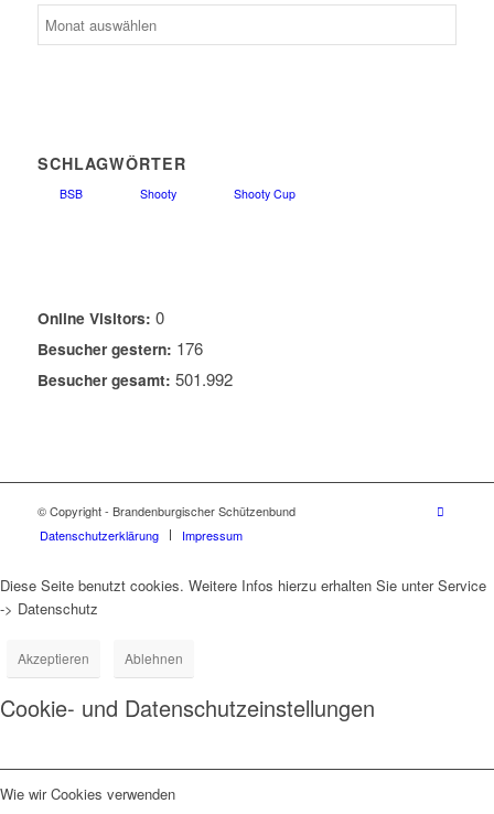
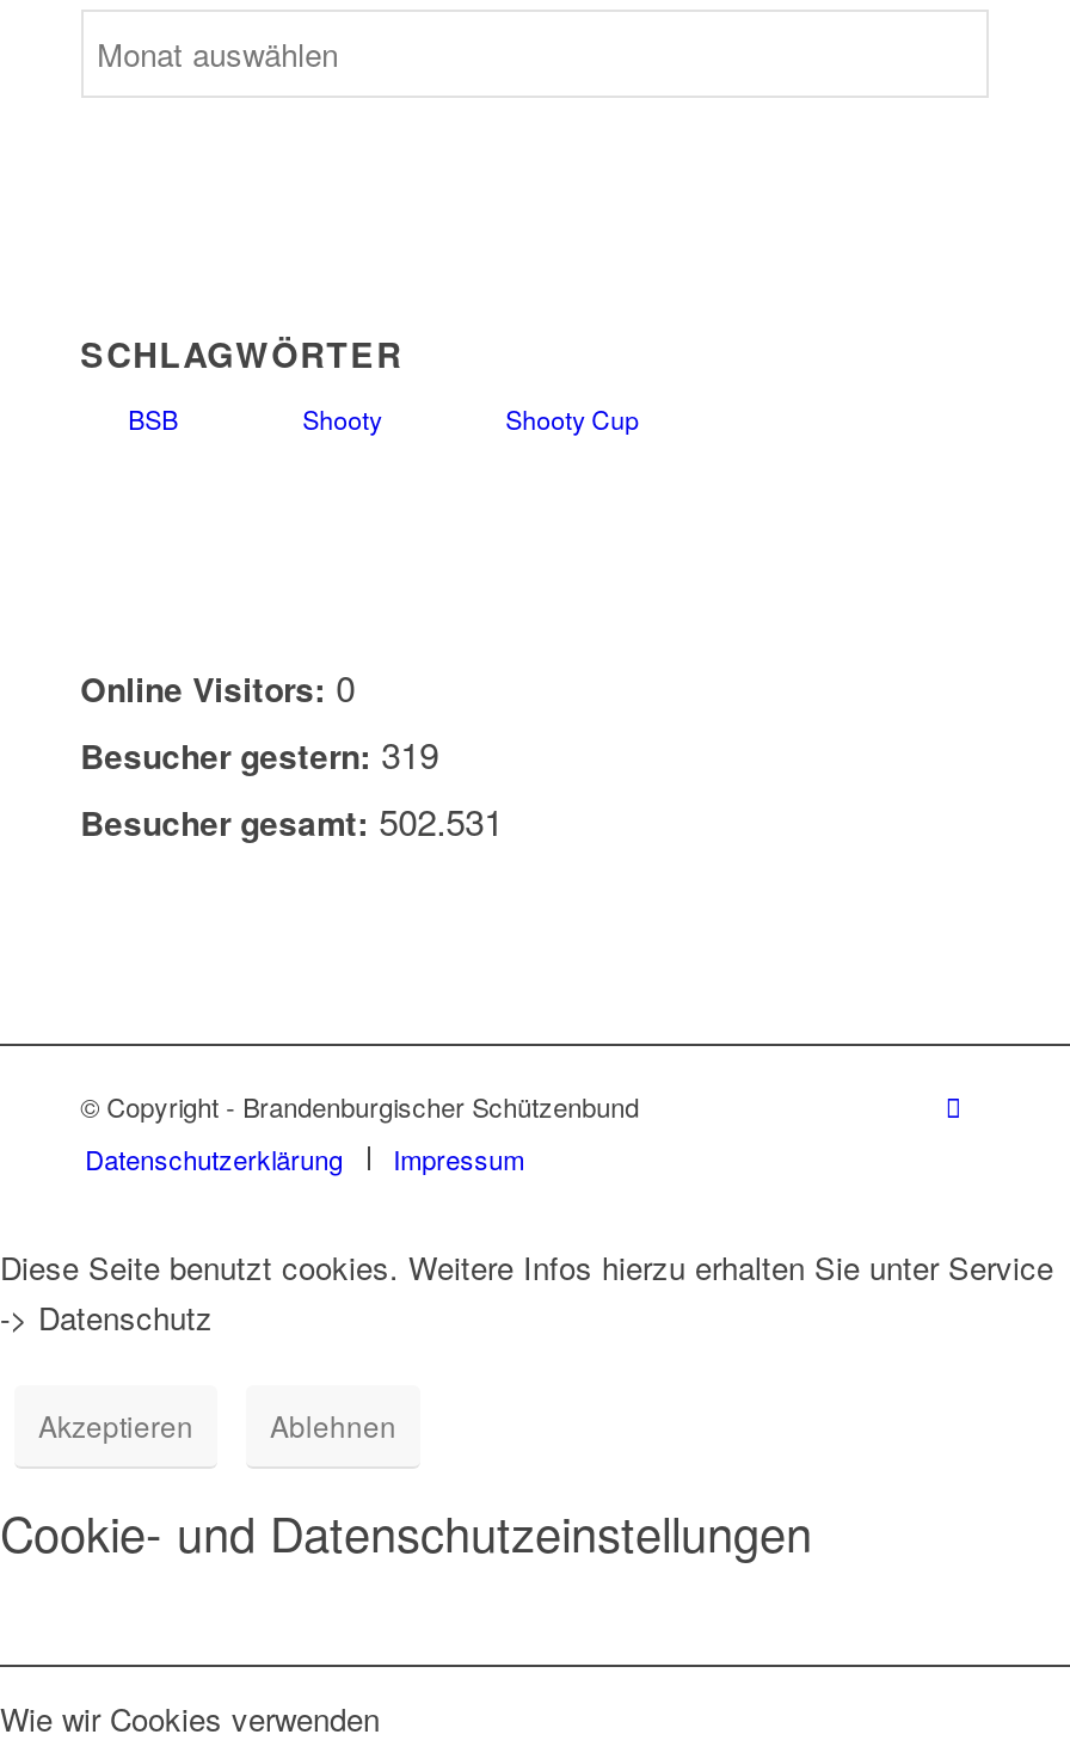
[37,337,202,360] Besucher gestern: 176 -> [80,729,439,780] Besucher gestern: 319
[37,368,232,391] Besucher gesamt: 501.992 -> [80,796,503,846] Besucher gesamt: 502.531

